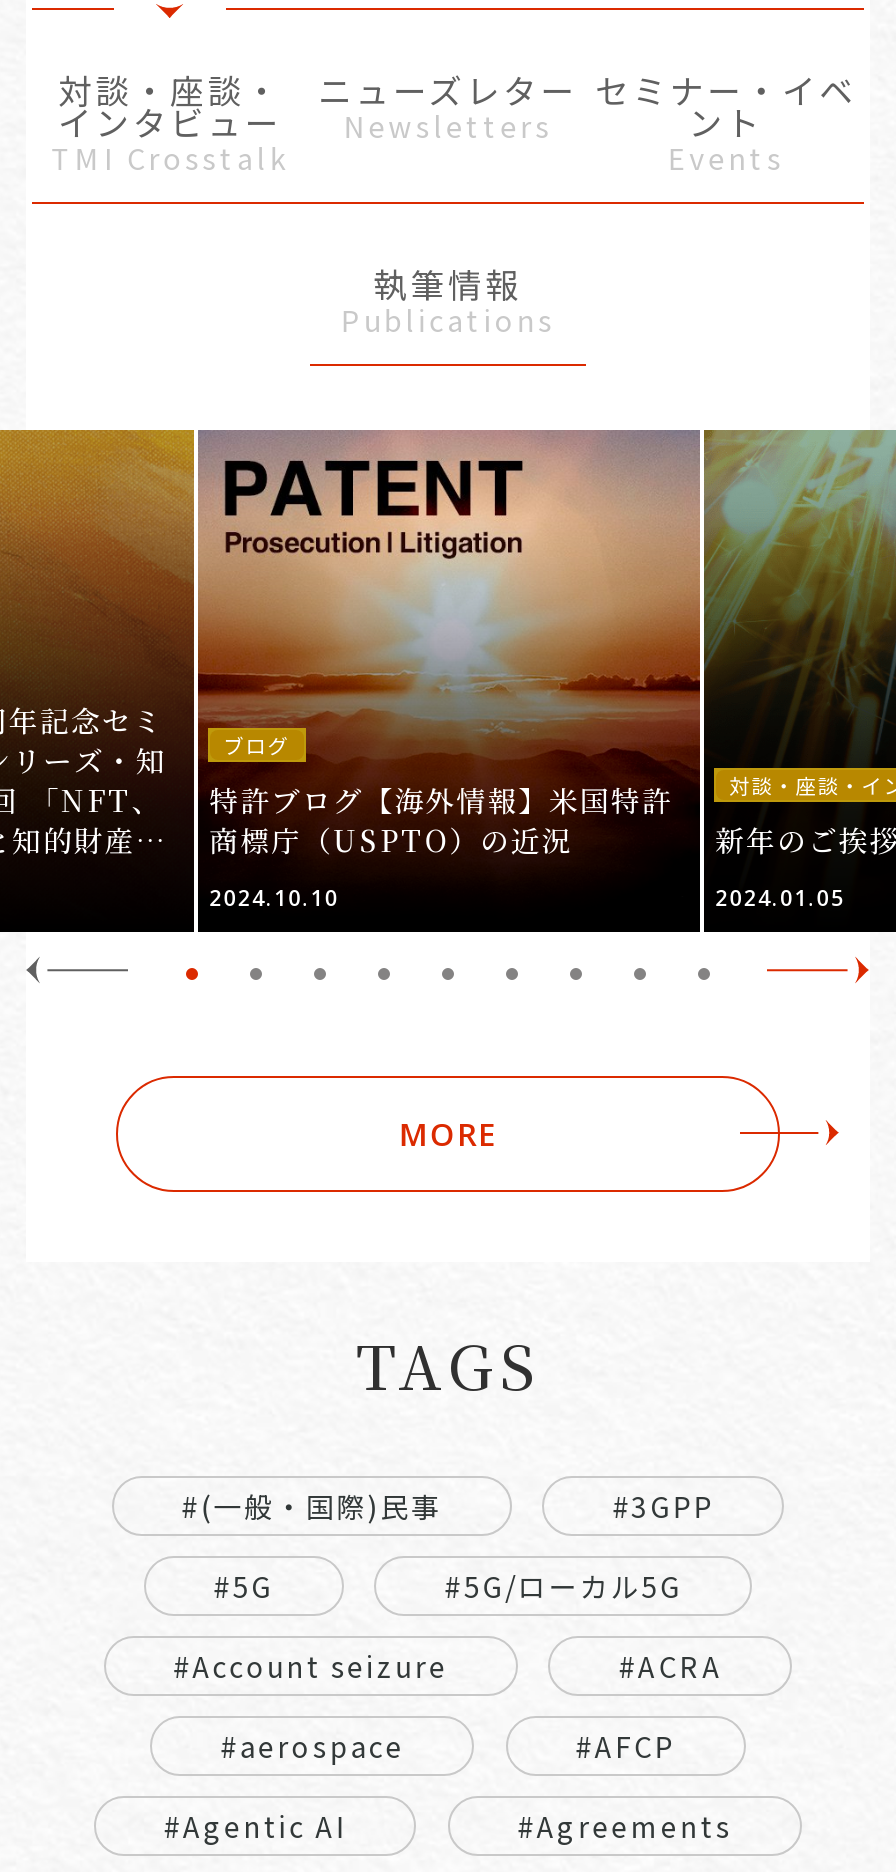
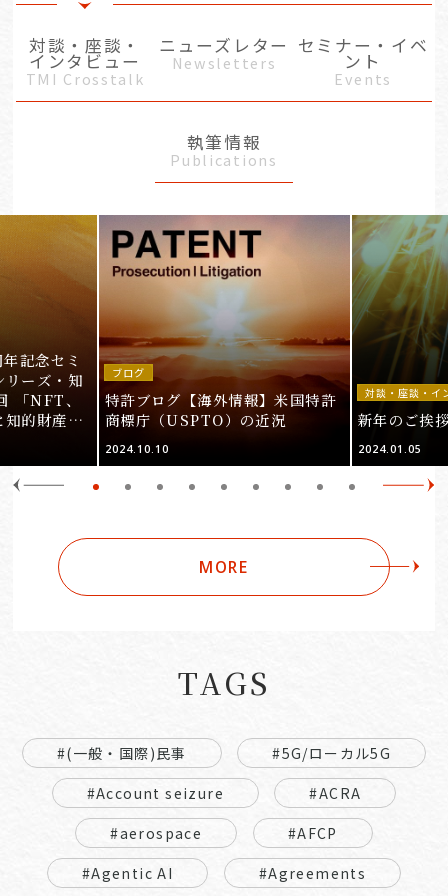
[213,1486,714,1606] #3GPP | #5G -> none

